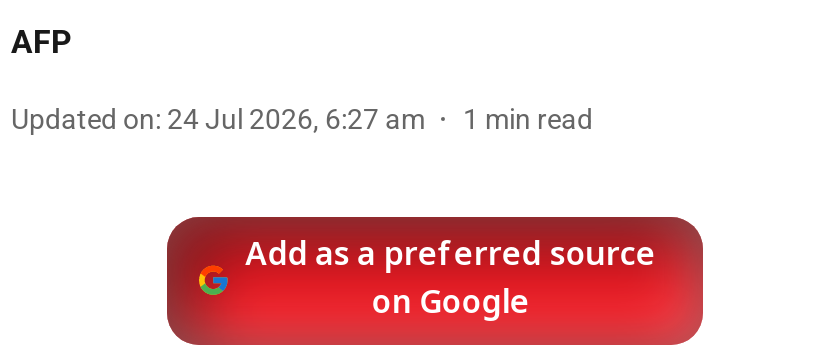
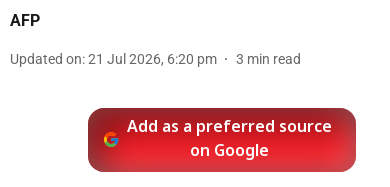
[11,103,425,135] Updated on: 24 Jul 2026, 6:27 am -> [10,51,217,67] Updated on: 21 Jul 2026, 6:20 pm
[463,103,593,135] 1 min read -> [236,51,301,67] 3 min read

